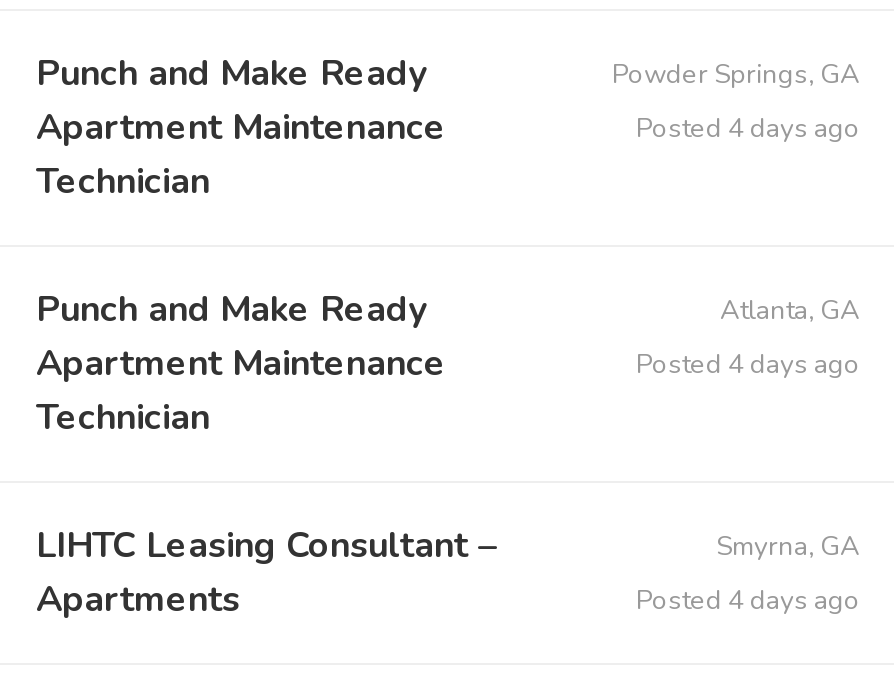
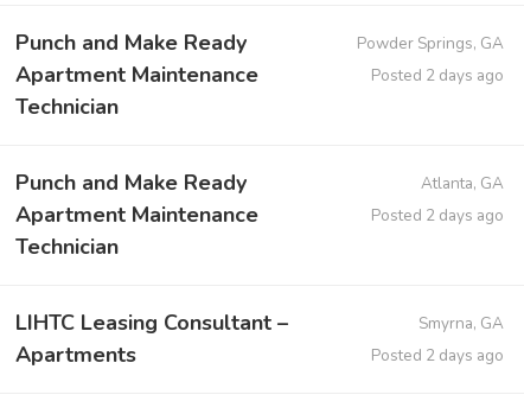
[636,109,860,147] Posted 4 days ago -> [371,64,504,86] Posted 2 days ago
[636,345,860,383] Posted 4 days ago -> [371,204,504,226] Posted 2 days ago
[636,581,860,619] Posted 4 days ago -> [371,344,504,366] Posted 2 days ago

